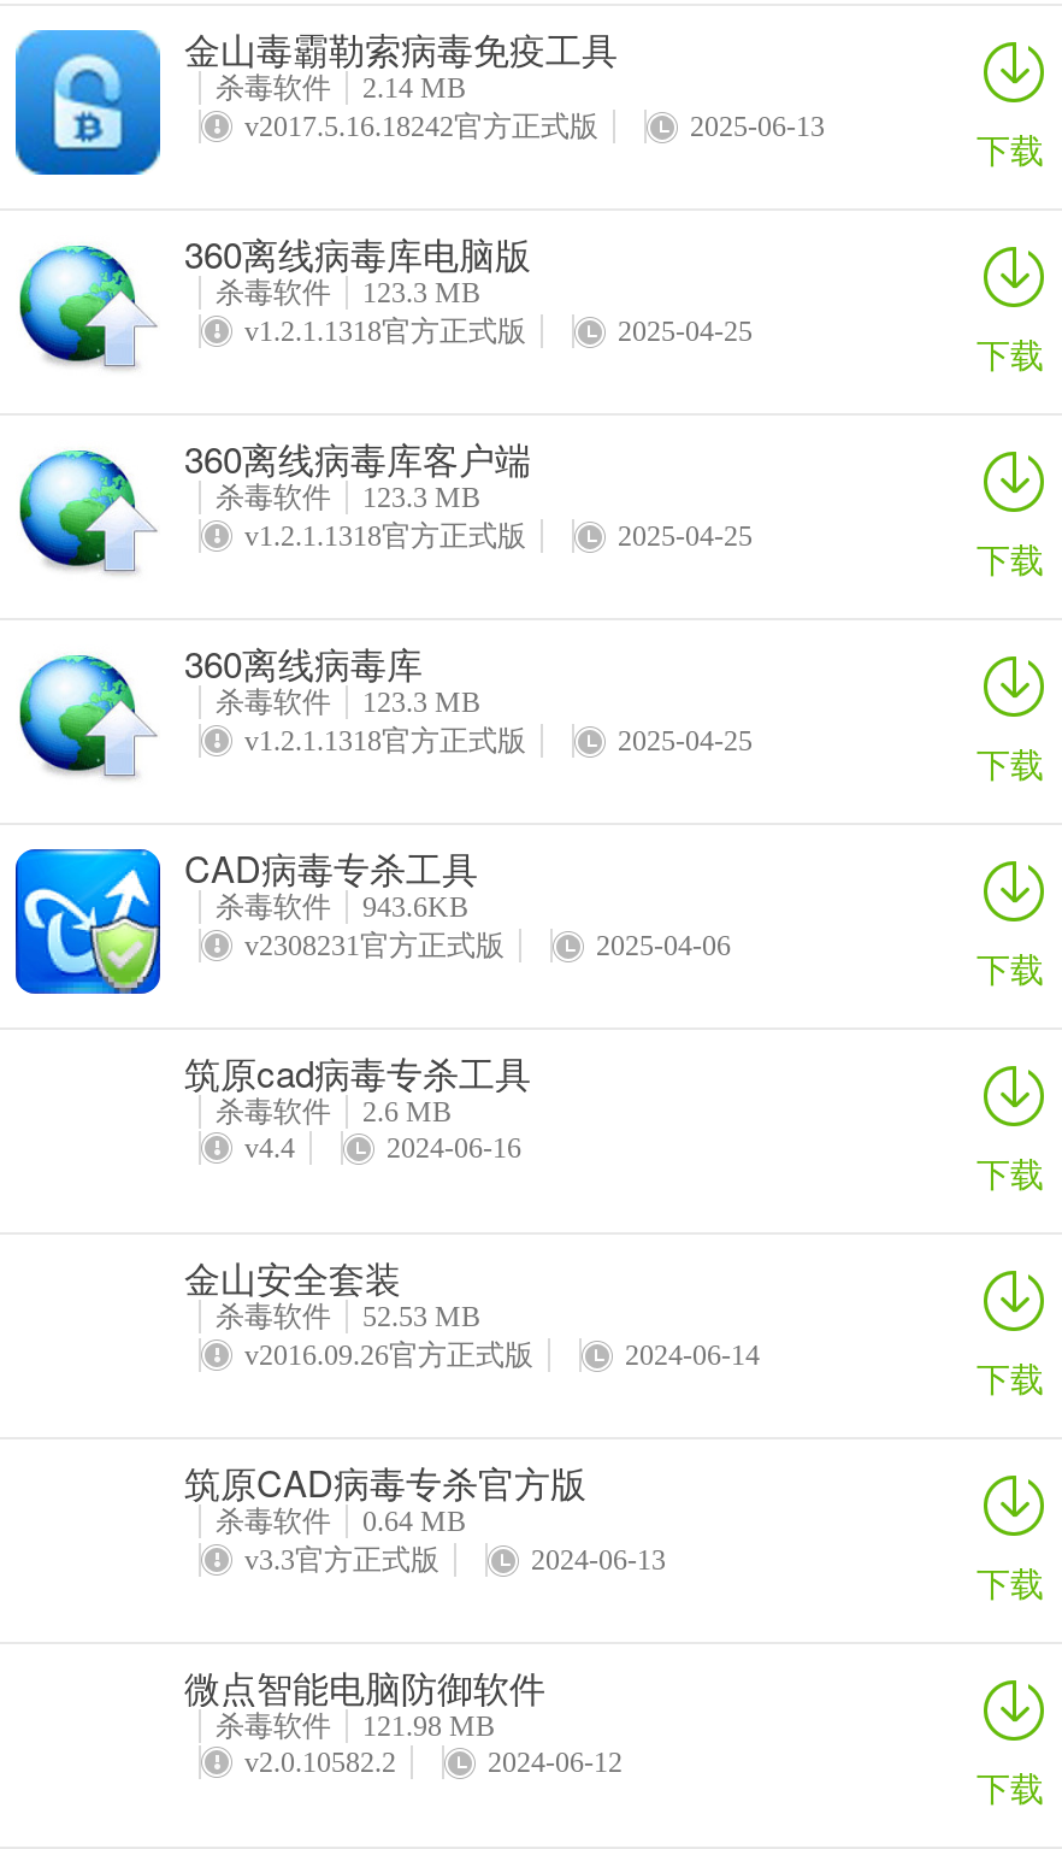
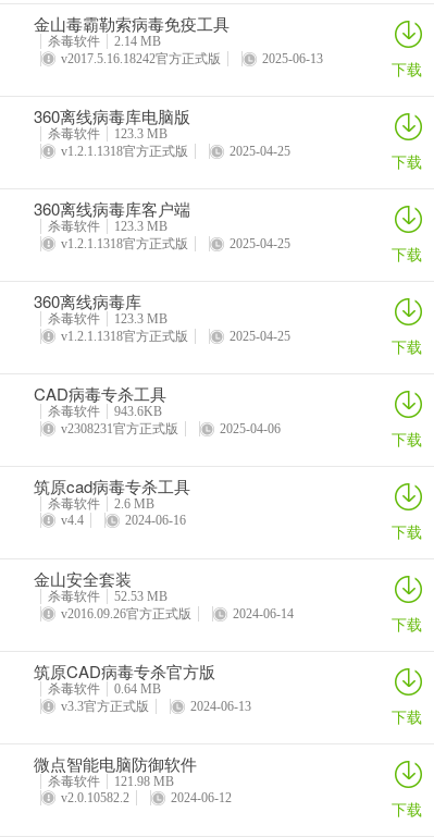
[13,28,163,177] [image] -> none
[18,242,158,370] [image] -> none
[18,447,158,575] [image] -> none
[18,652,158,779] [image] -> none
[13,847,163,996] [image] -> none

